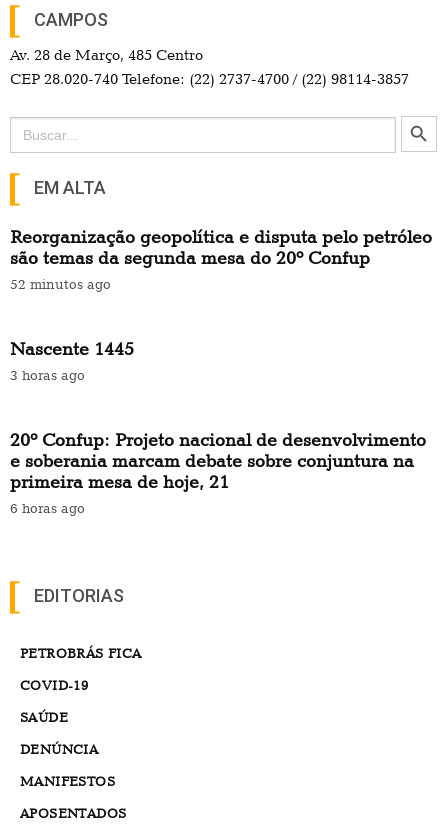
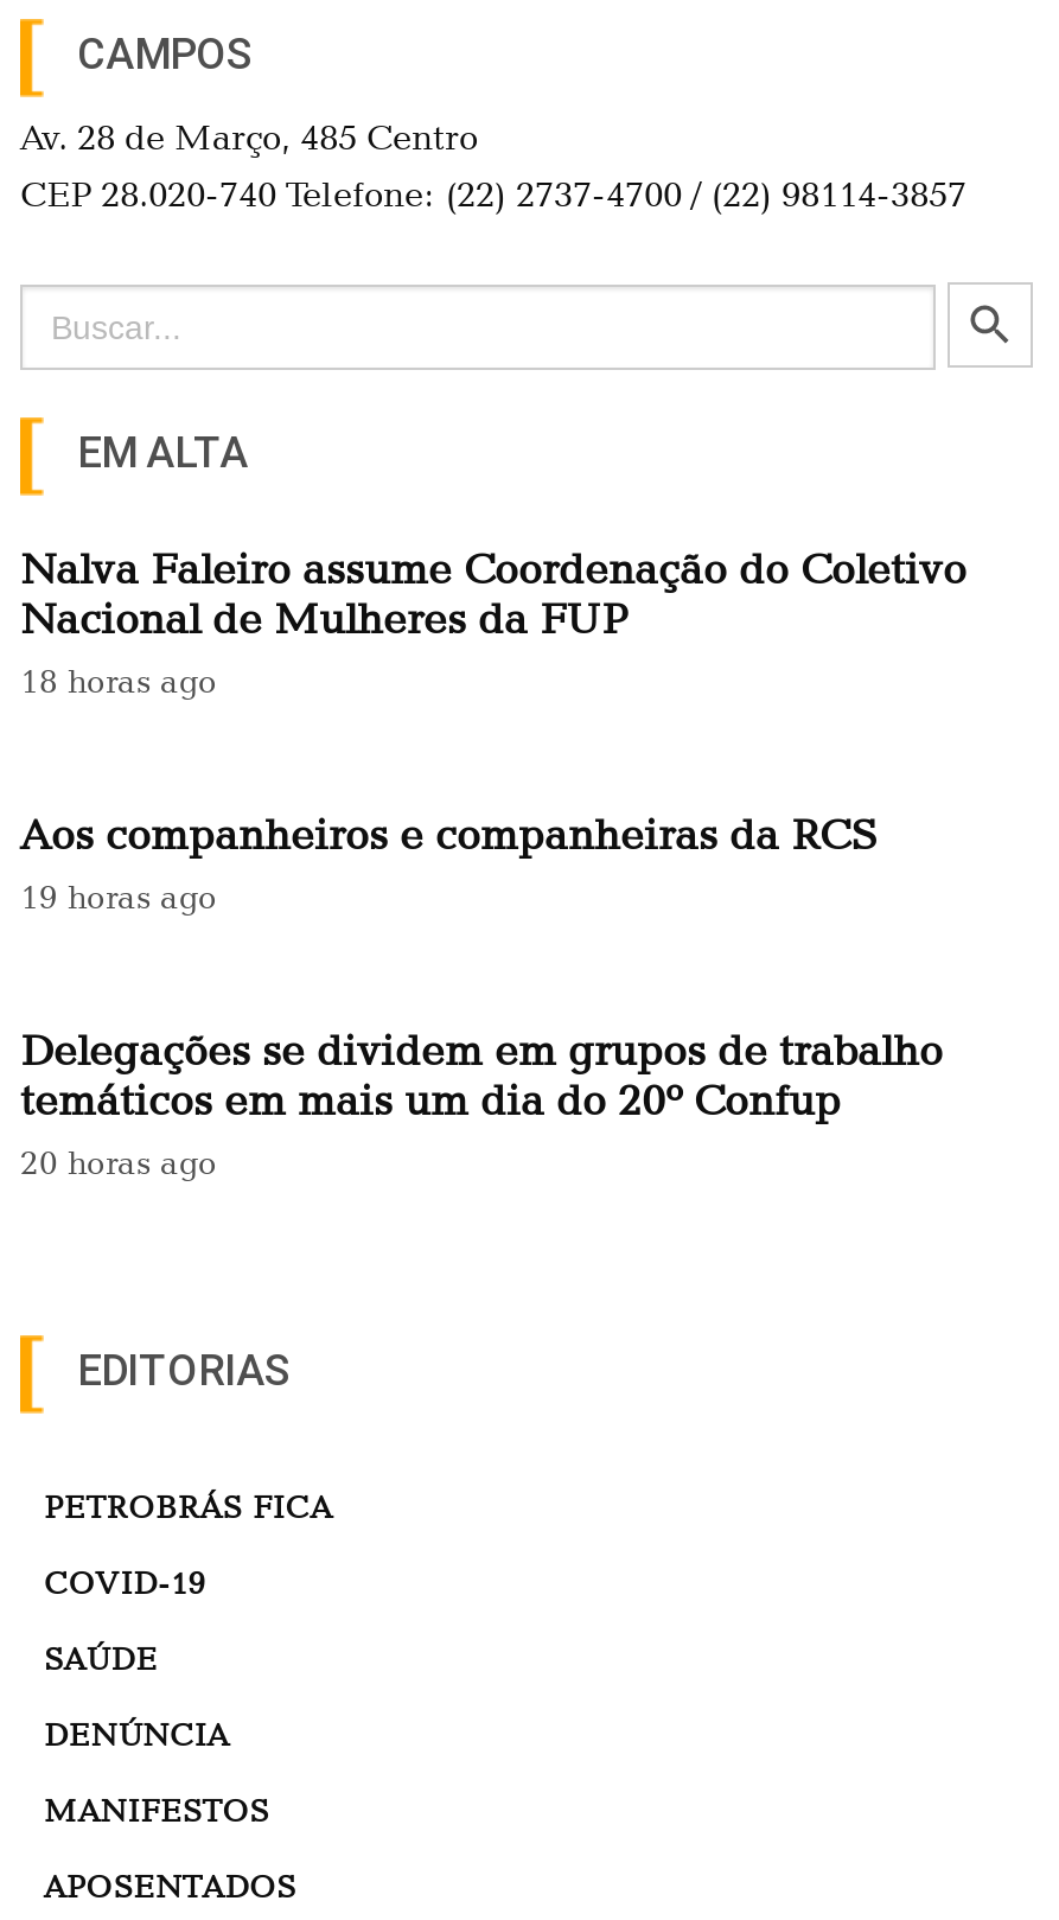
[10,226,432,292] Reorganização geopolítica e disputa pelo petróleo | são temas da segunda mesa do 20º Confup | 52 minutos ago -> [20,544,967,700] Nalva Faleiro assume Coordenação do Coletivo | Nacional de Mulheres da FUP | 18 horas ago
[10,338,134,383] Nascente 1445 | 3 horas ago -> [20,809,879,915] Aos companheiros e companheiras da RCS | 19 horas ago
[10,428,426,515] 20º Confup: Projeto nacional de desenvolvimento | e soberania marcam debate sobre conjuntura na | primeira mesa de hoje, 21 | 6 horas ago -> [20,1023,943,1180] Delegações se dividem em grupos de trabalho | temáticos em mais um dia do 20º Confup | 20 horas ago

